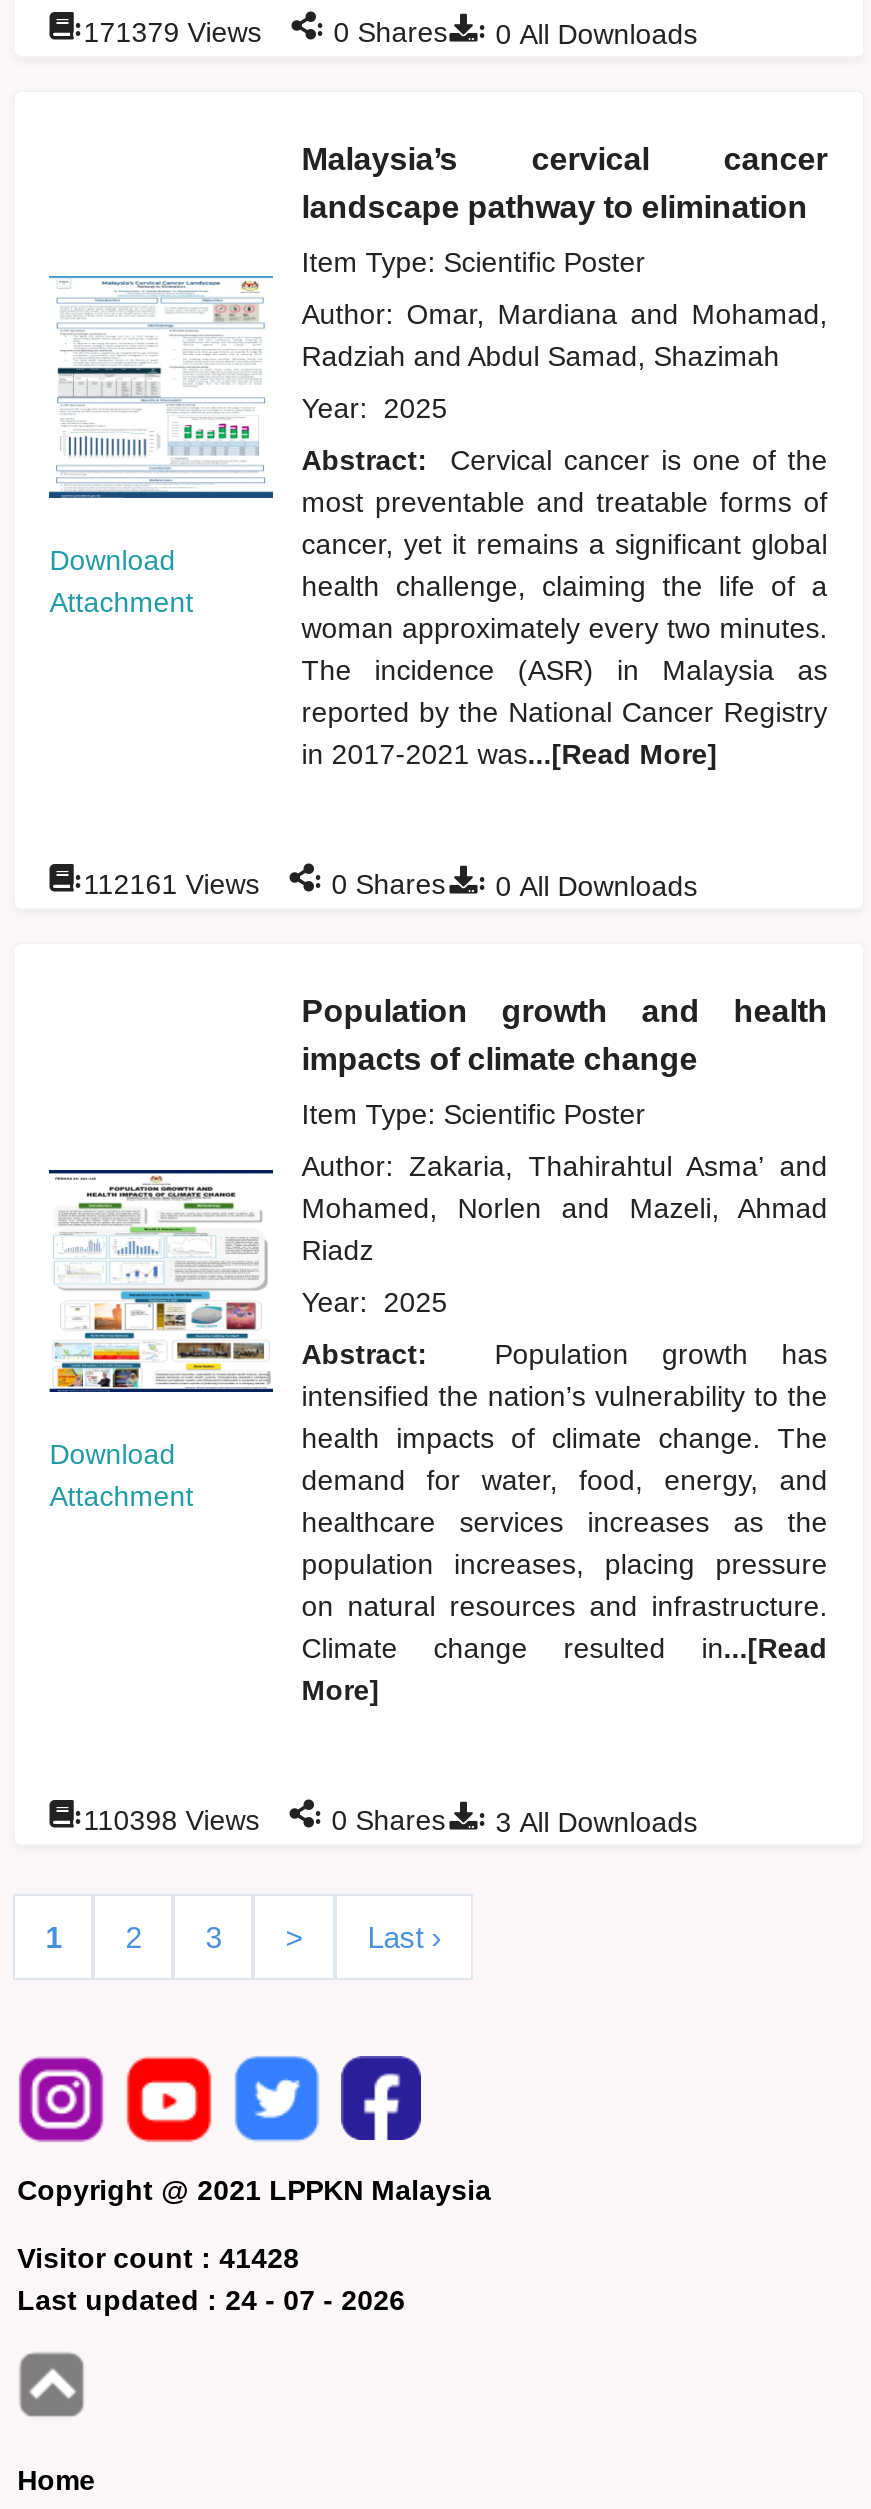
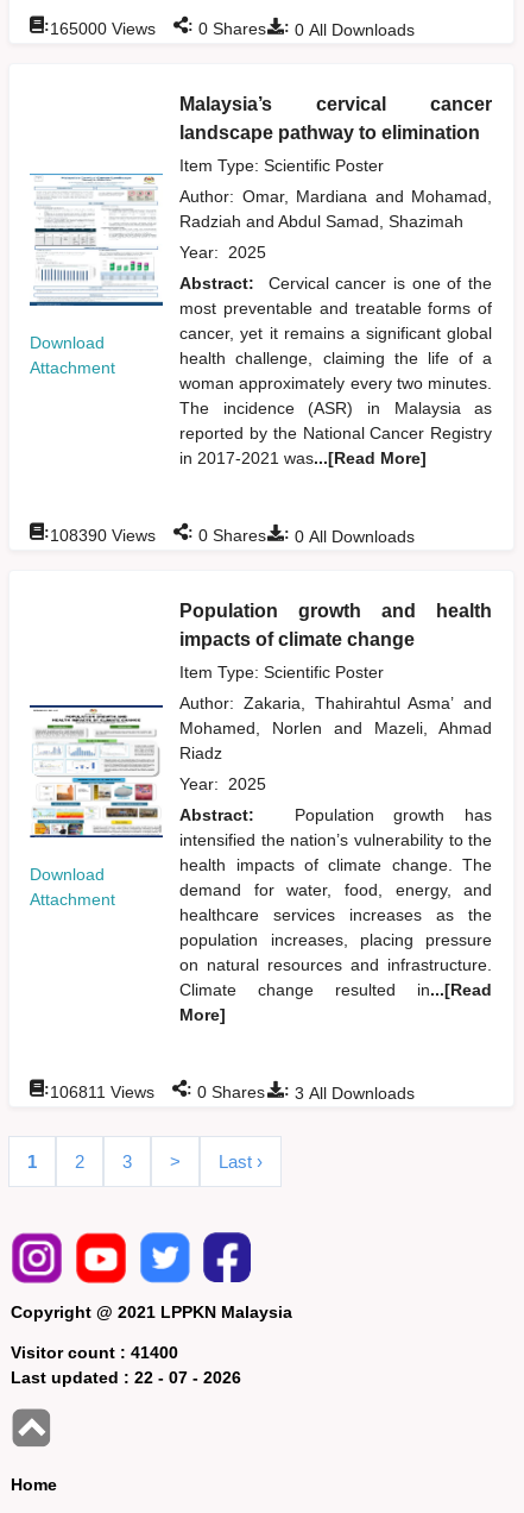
[73,12,697,50] :171379 Views : 0 Shares : 0 All Downloads -> [44,16,415,39] :165000 Views : 0 Shares : 0 All Downloads
[73,864,697,902] :112161 Views : 0 Shares : 0 All Downloads -> [44,523,415,546] :108390 Views : 0 Shares : 0 All Downloads
[73,1800,697,1838] :110398 Views : 0 Shares : 3 All Downloads -> [44,1080,415,1102] :106811 Views : 0 Shares : 3 All Downloads
[17,2242,299,2274] Visitor count : 41428 -> [11,1343,178,1362] Visitor count : 41400
[17,2284,405,2316] Last updated : 24 - 07 - 2026 -> [11,1368,241,1387] Last updated : 22 - 07 - 2026

